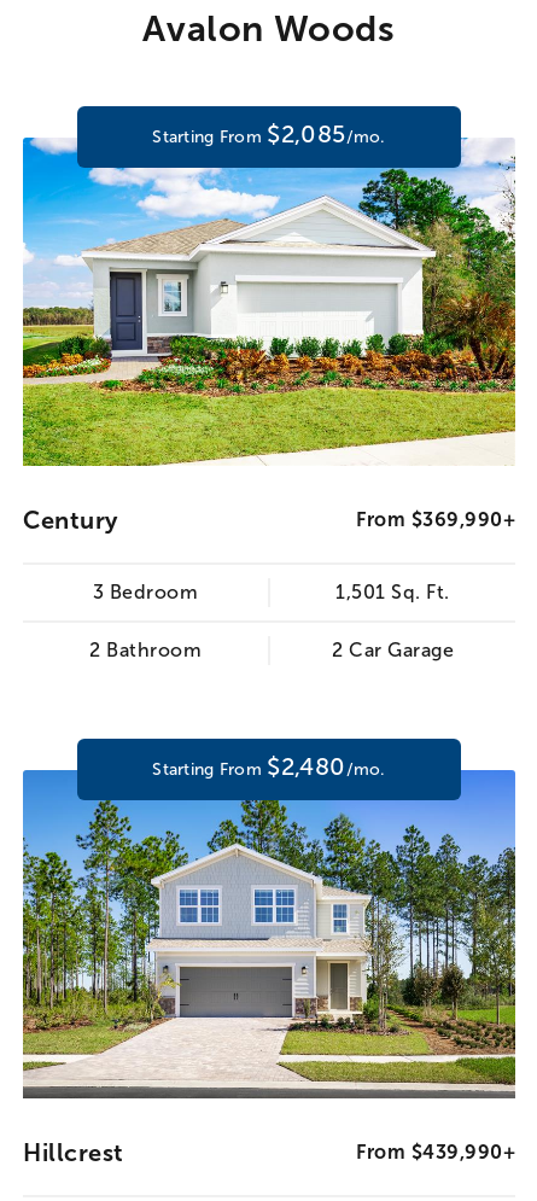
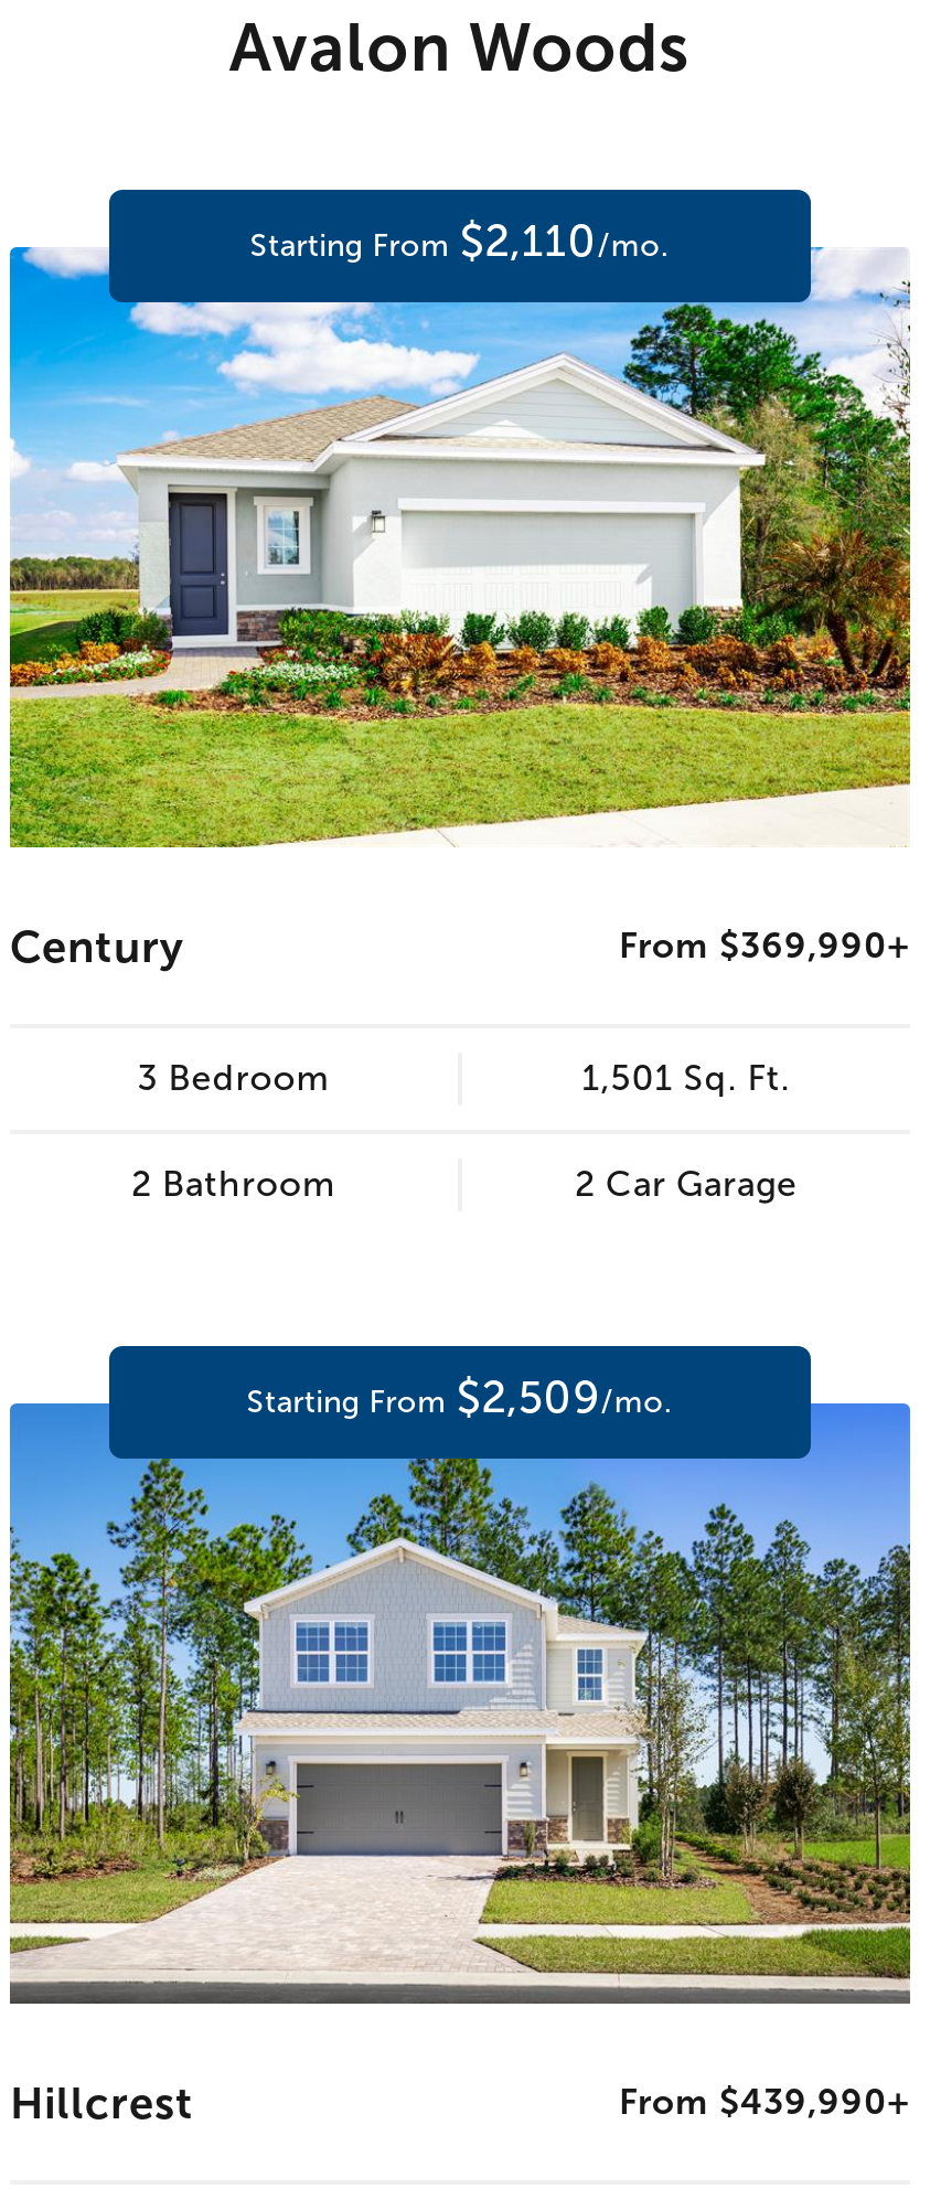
[152,120,386,147] Starting From $2,085/mo. -> [250,216,670,264] Starting From $2,110/mo.
[152,753,386,780] Starting From $2,480/mo. -> [247,1373,673,1421] Starting From $2,509/mo.

